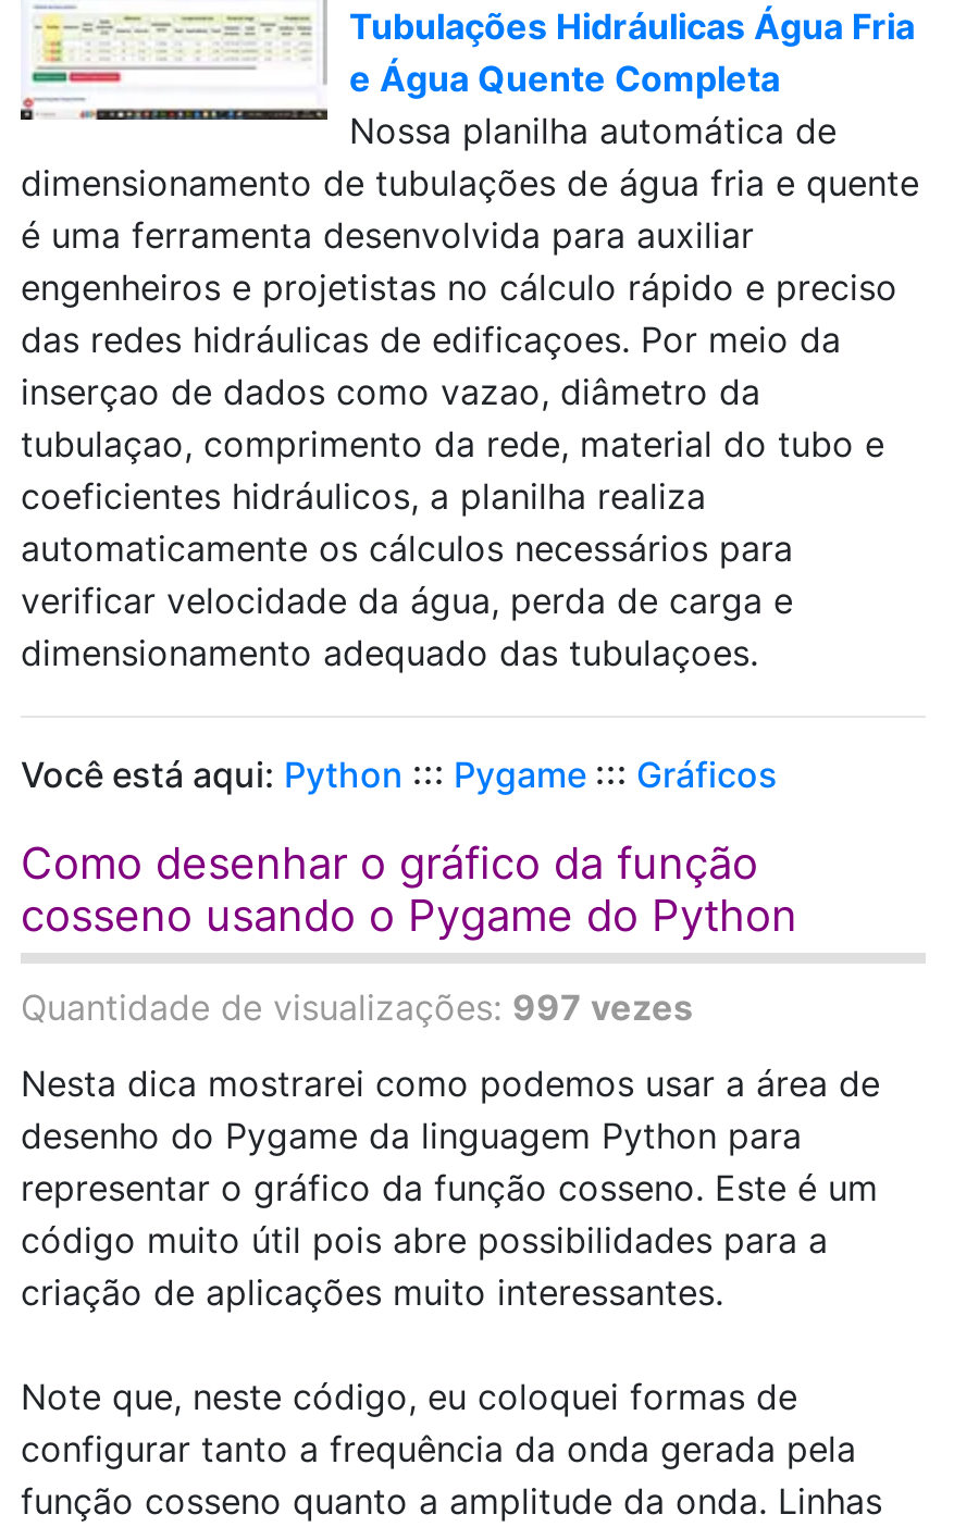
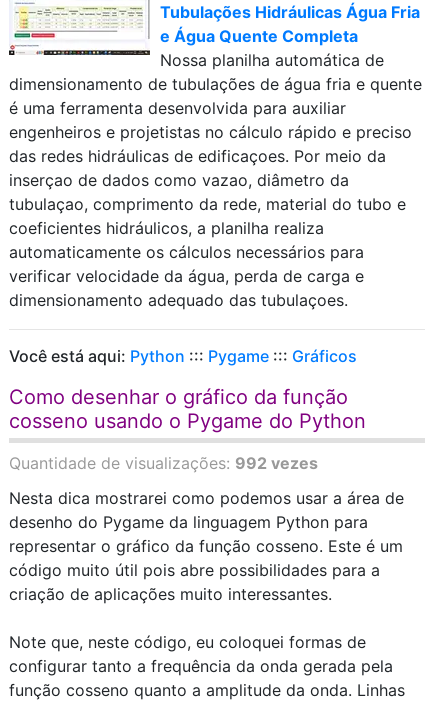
[21,985,693,1029] Quantidade de visualizações: 997 vezes -> [9,453,318,473] Quantidade de visualizações: 992 vezes

